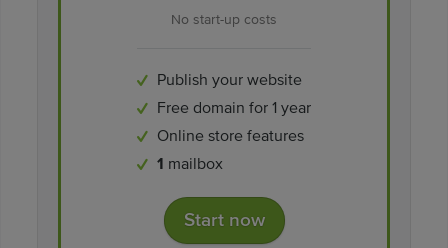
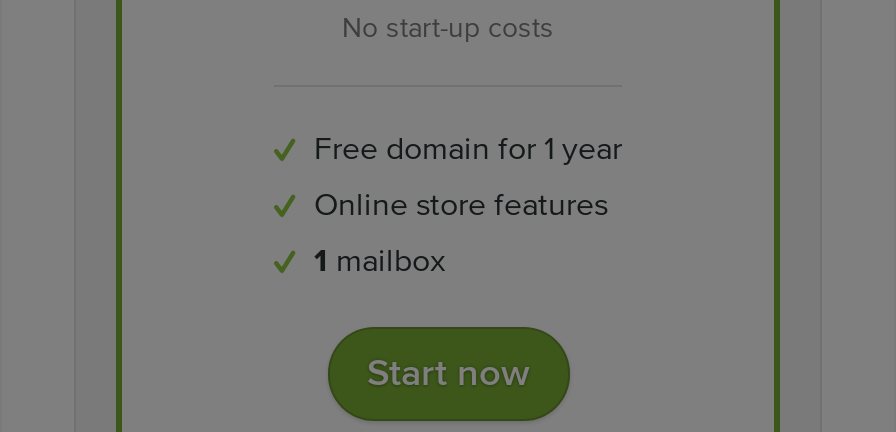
[157,70,302,90] Publish your website -> none

